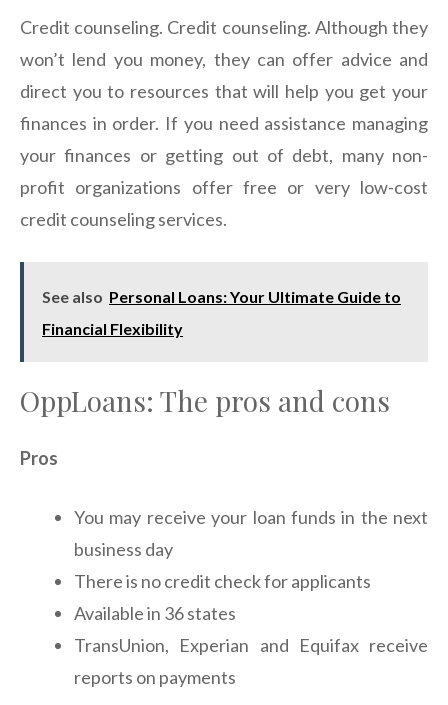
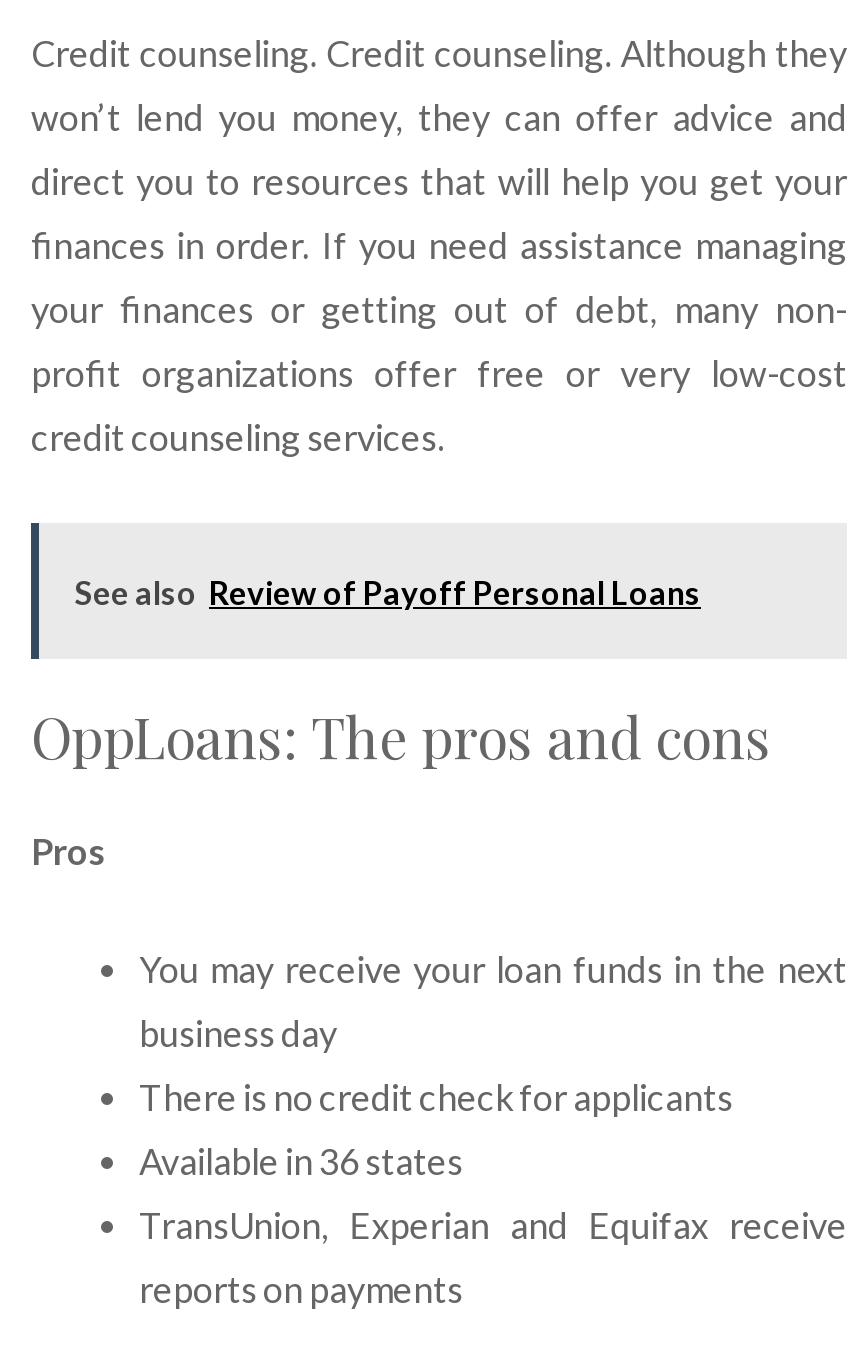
[42,287,401,338] See also Personal Loans: Your Ultimate Guide to | Financial Flexibility -> [75,573,701,611] See also Review of Payoff Personal Loans

